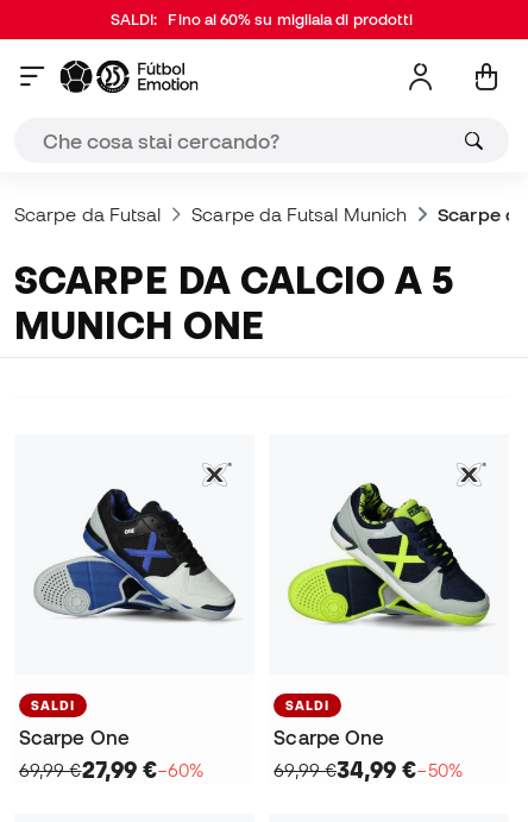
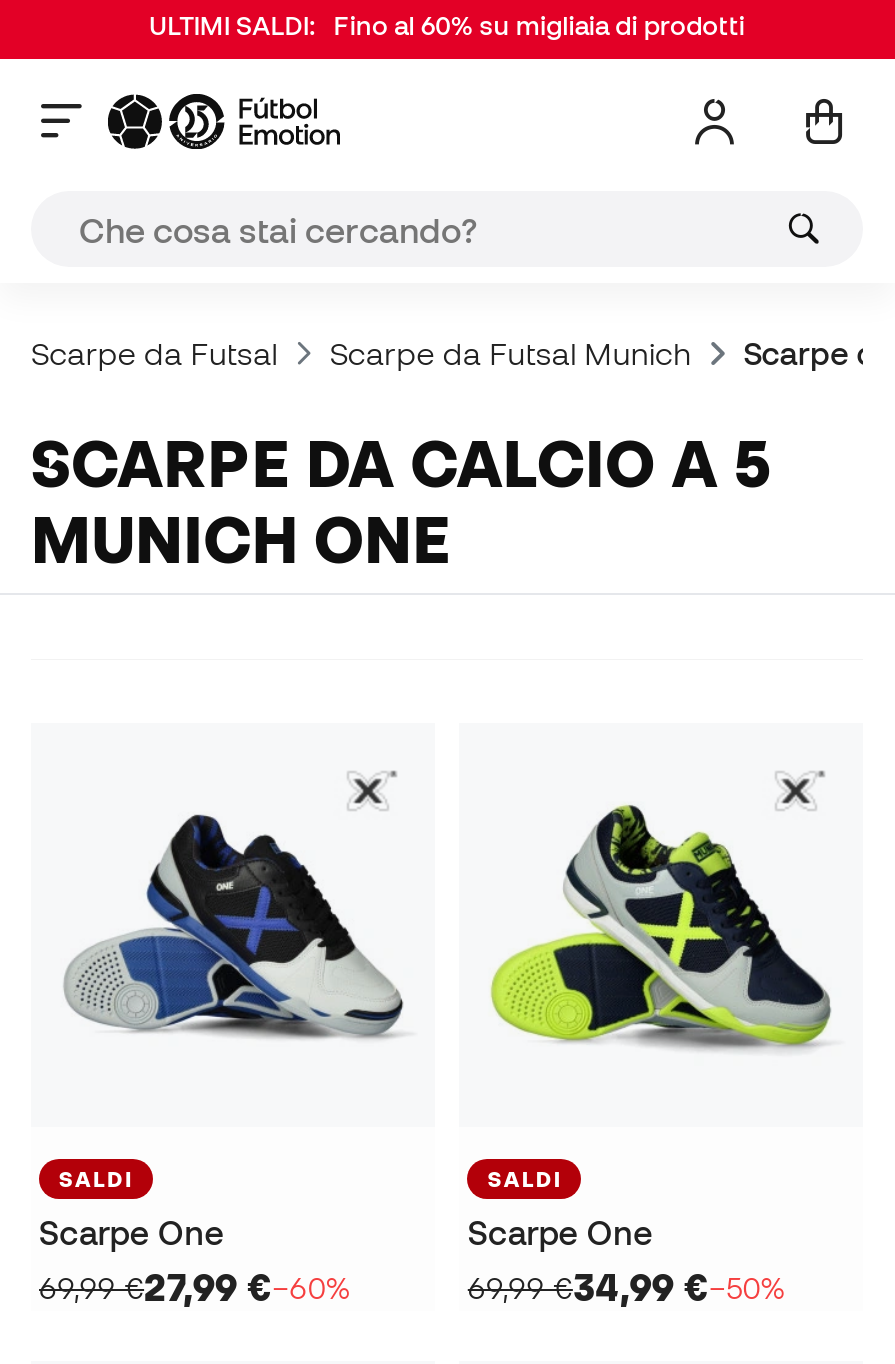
[110,11,413,29] SALDI: Fino al 60% su migliaia di prodotti -> [149,11,745,41] ULTIMI SALDI: Fino al 60% su migliaia di prodotti

